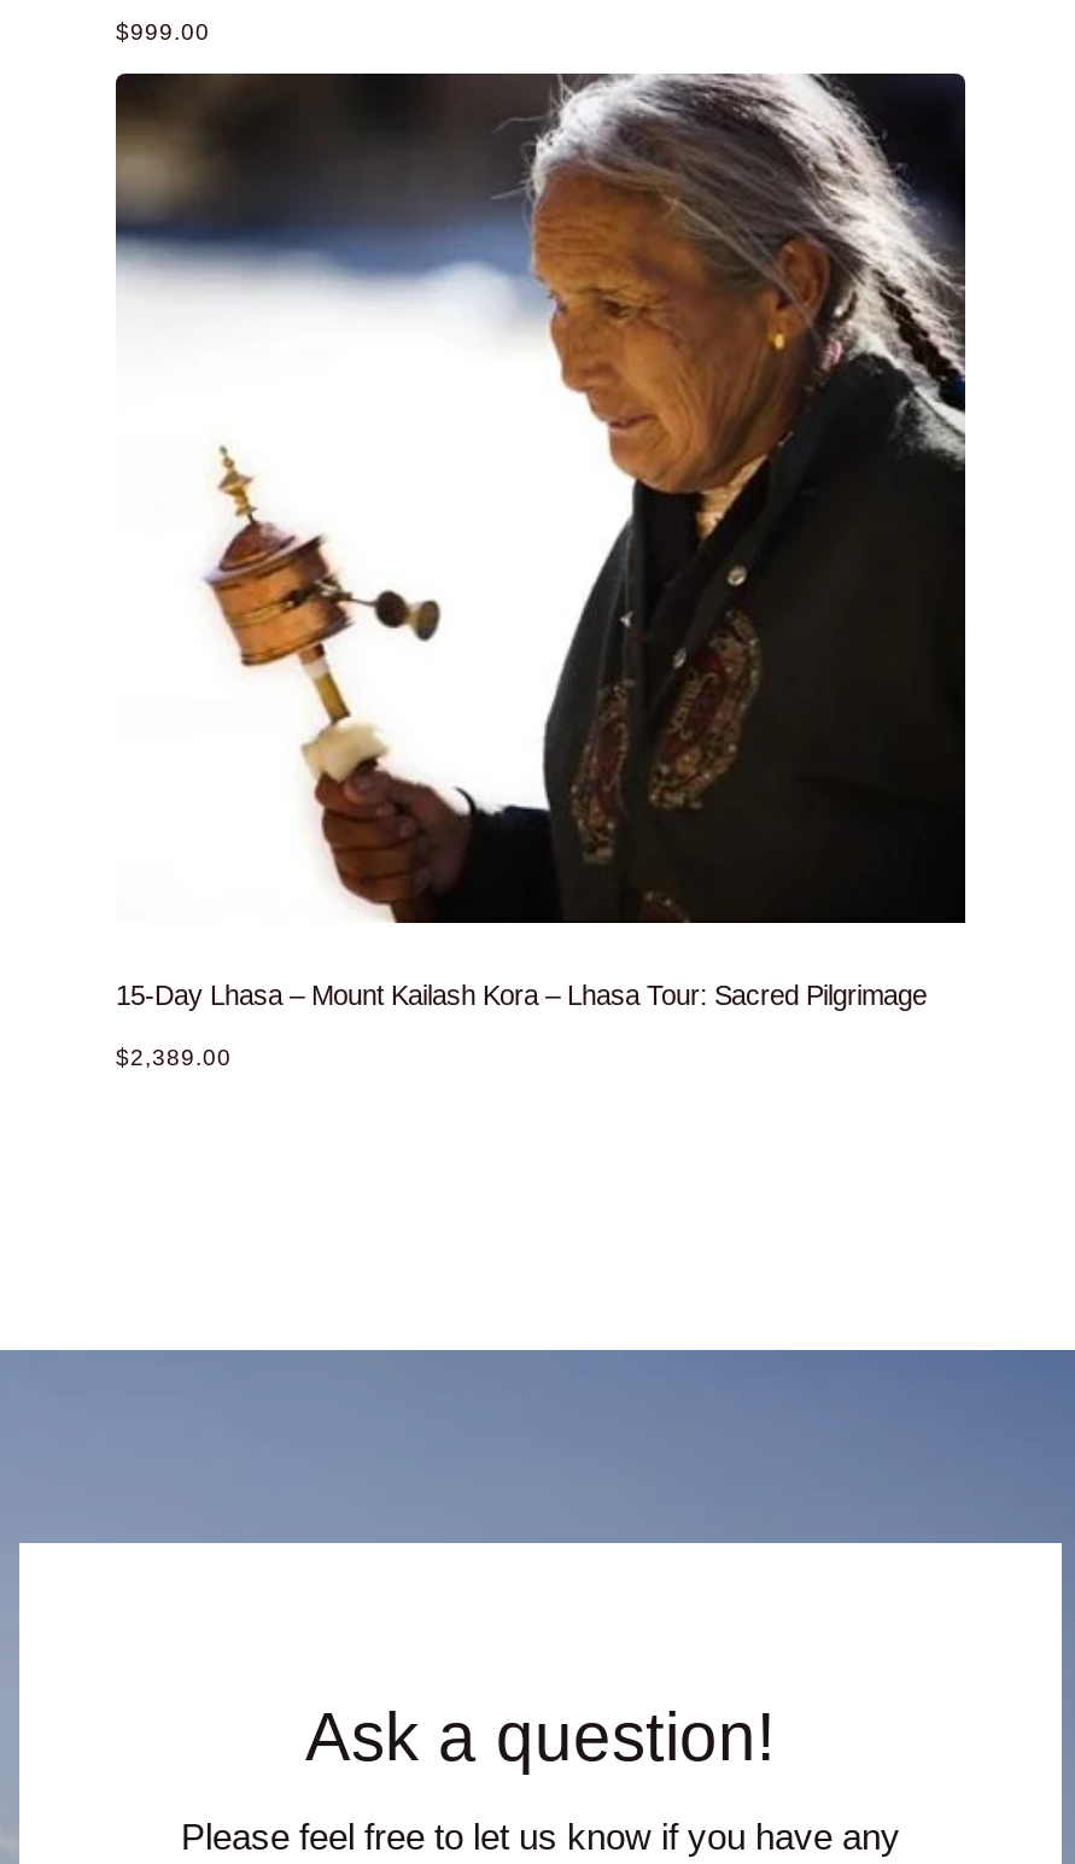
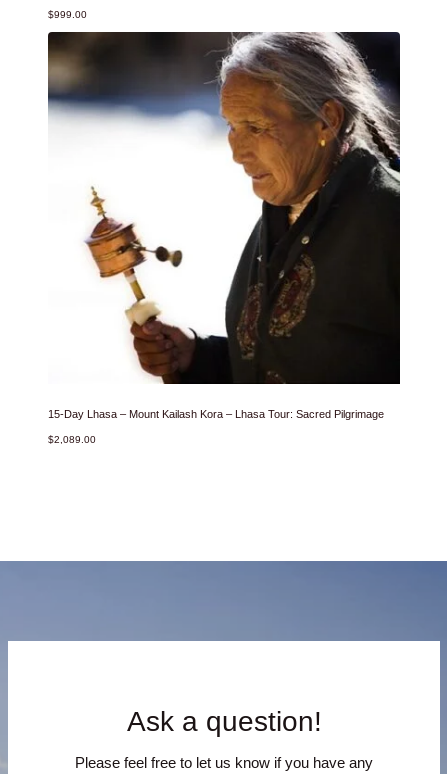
[116,1043,232,1070] $2,389.00 -> [48,434,96,445] $2,089.00

